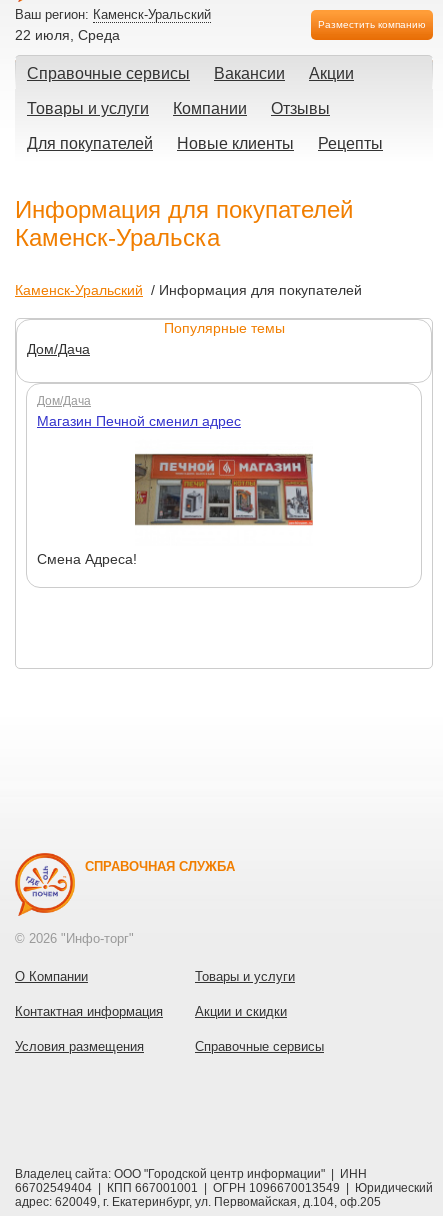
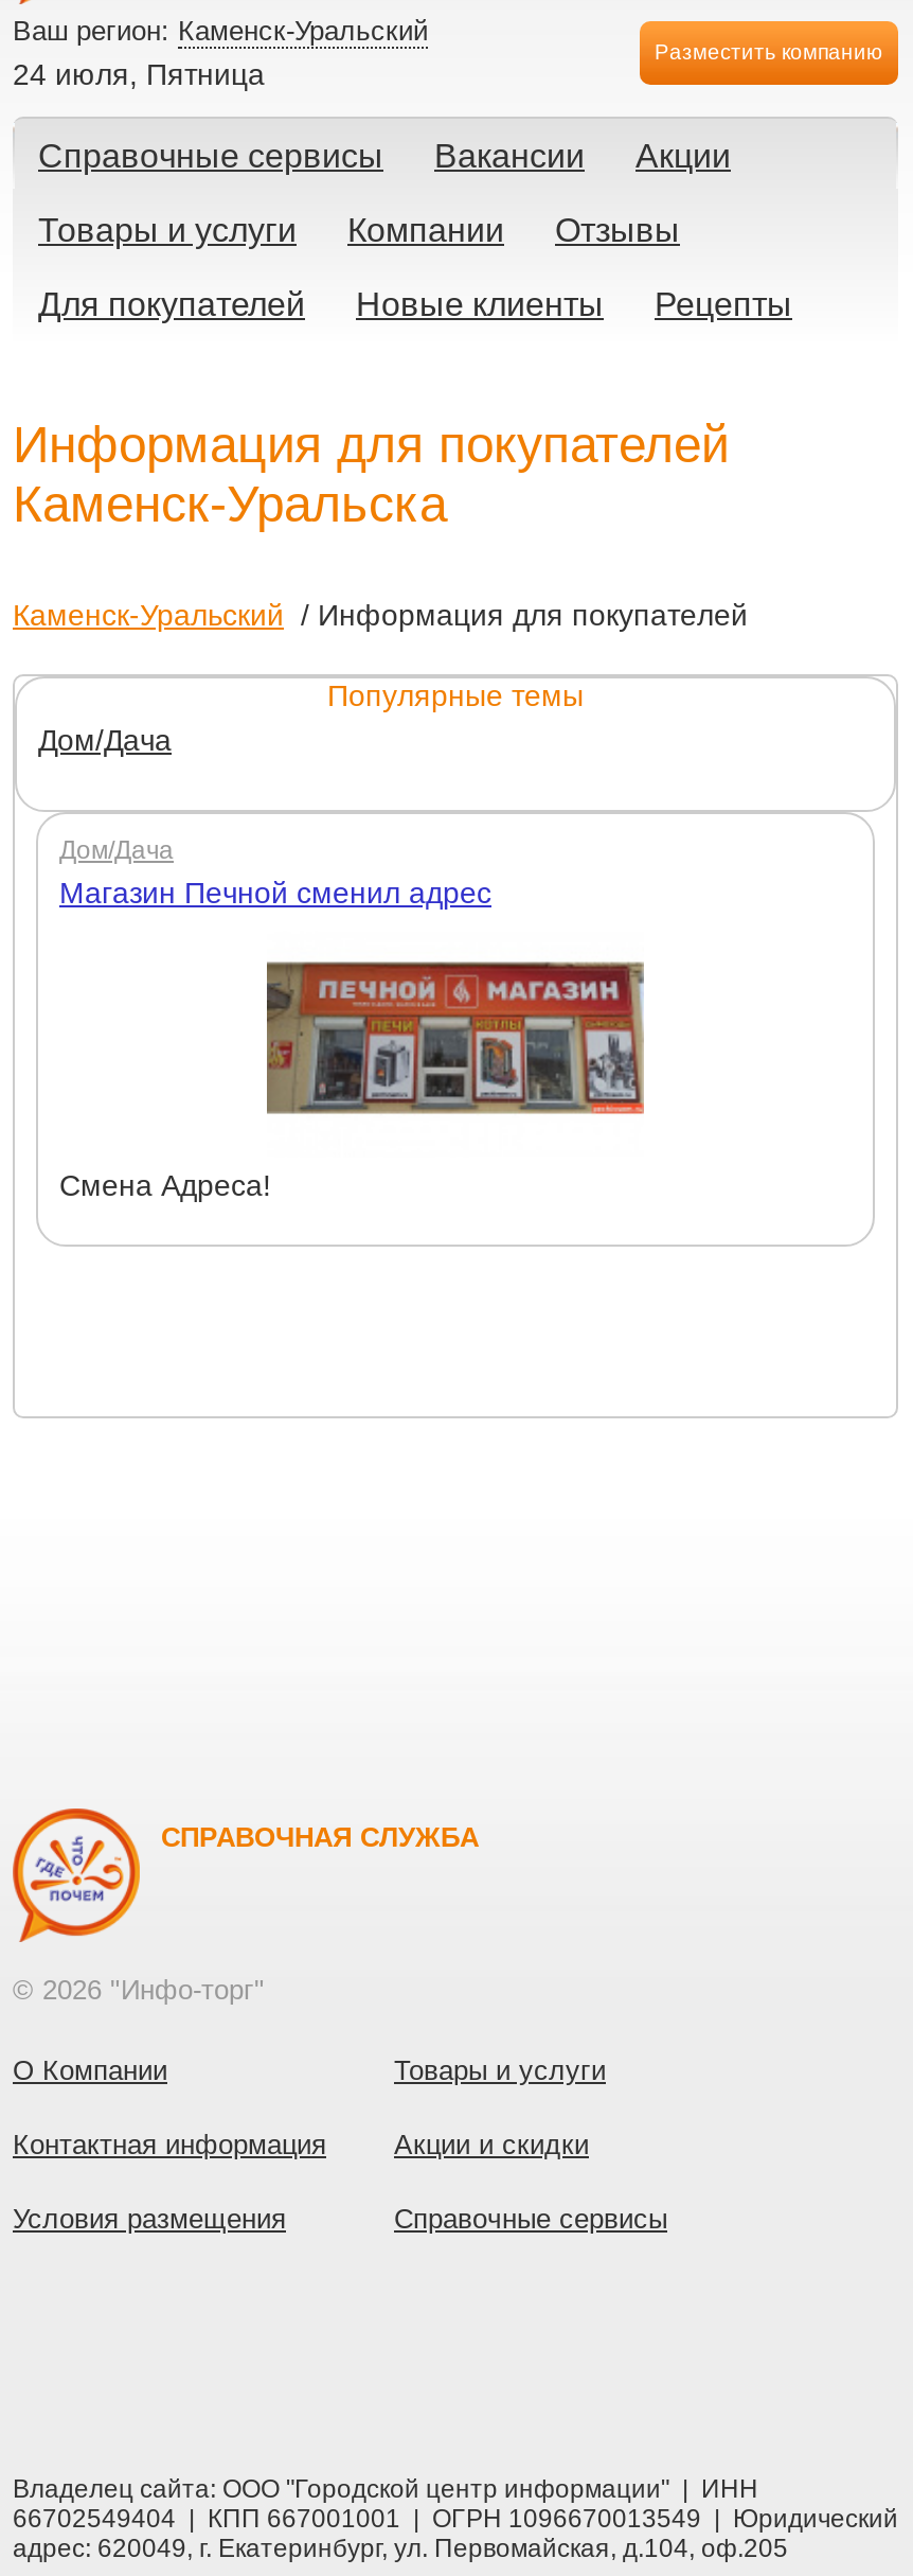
[15,27,120,43] 22 июля, Среда -> [13,57,265,91] 24 июля, Пятница

